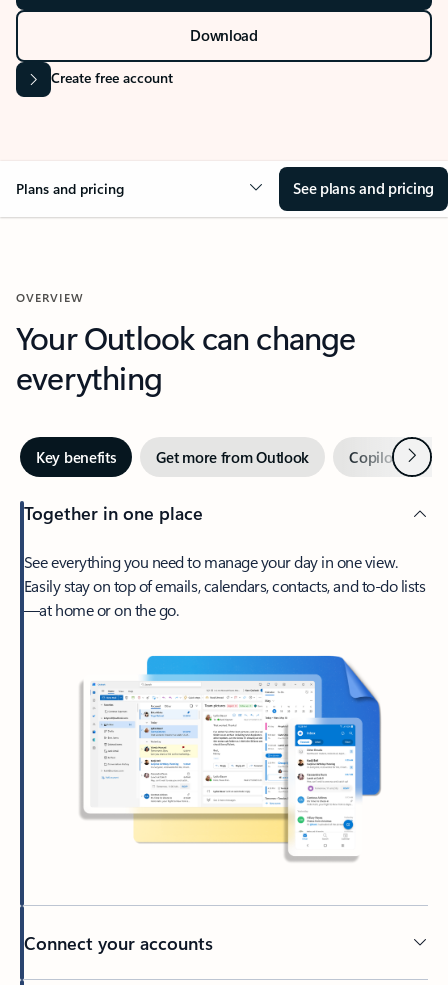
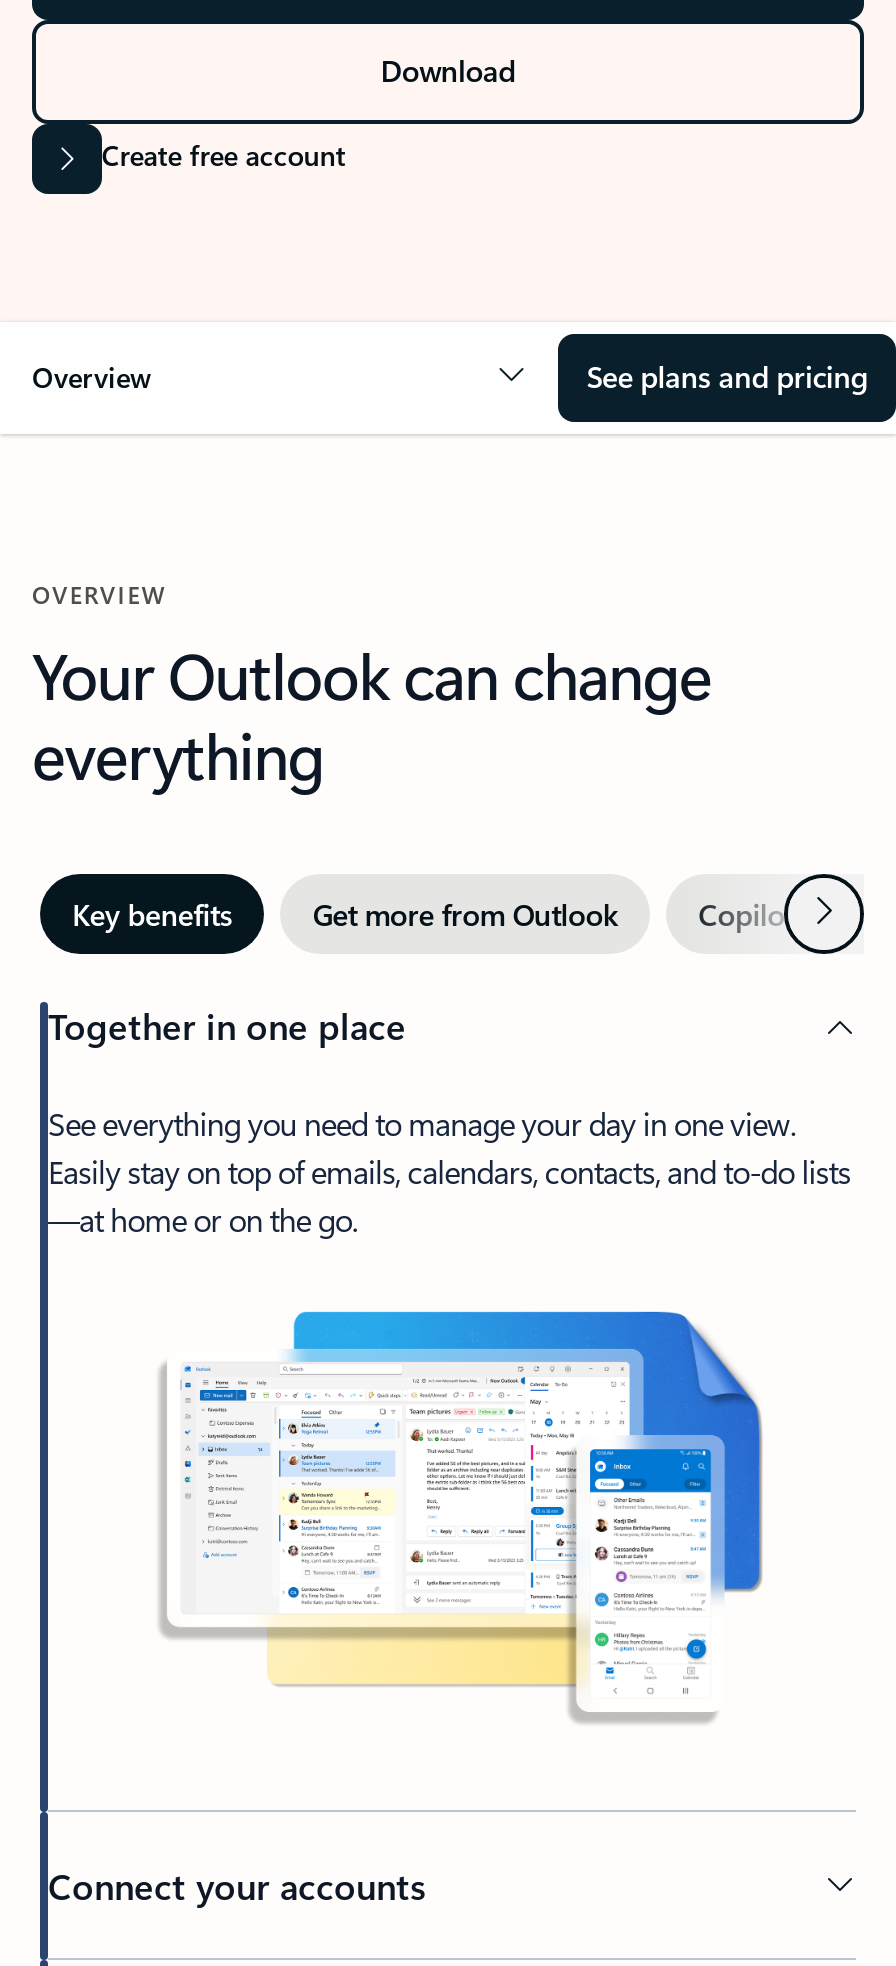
[16,179,124,198] Plans and pricing -> [32,358,152,396] Overview

